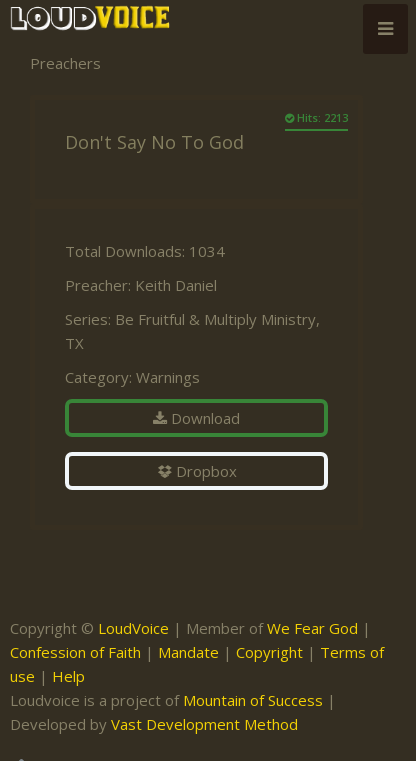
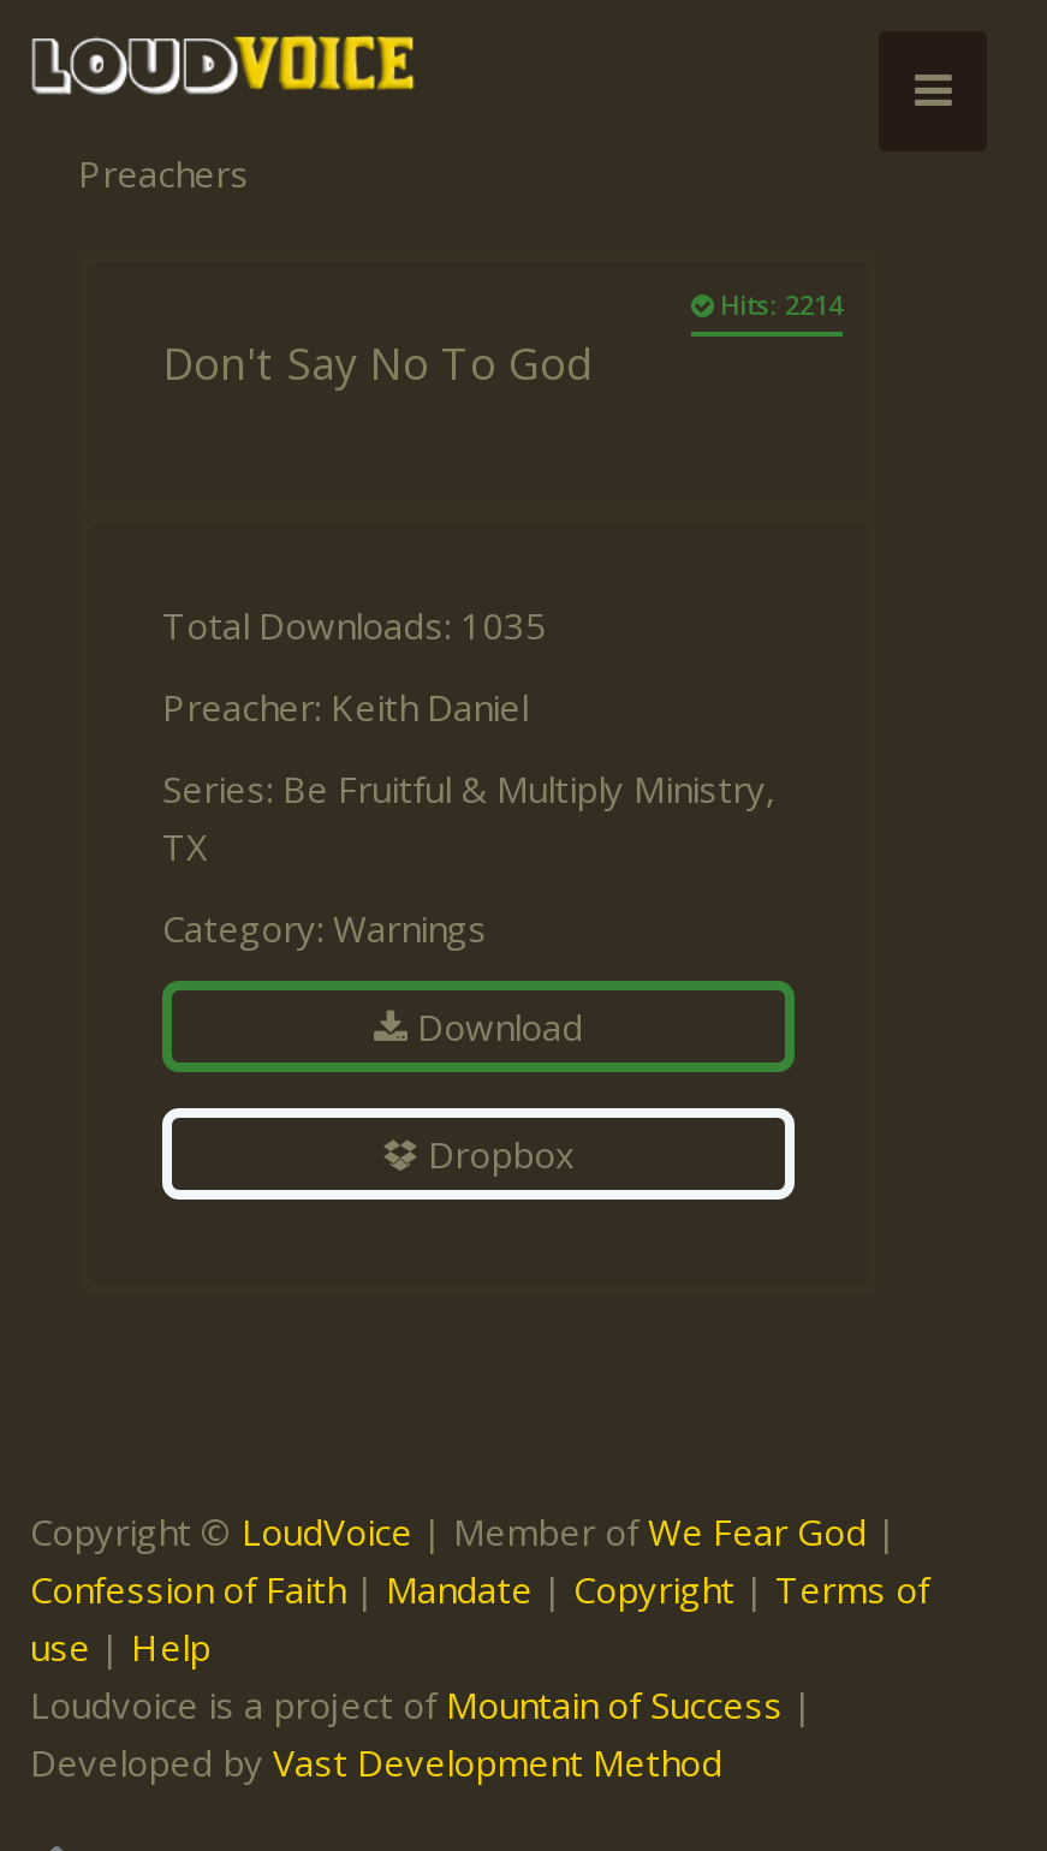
[294,110,348,125] Hits: 2213 -> [713,286,843,322] Hits: 2214
[65,241,225,261] Total Downloads: 1034 -> [162,601,547,649] Total Downloads: 1035

